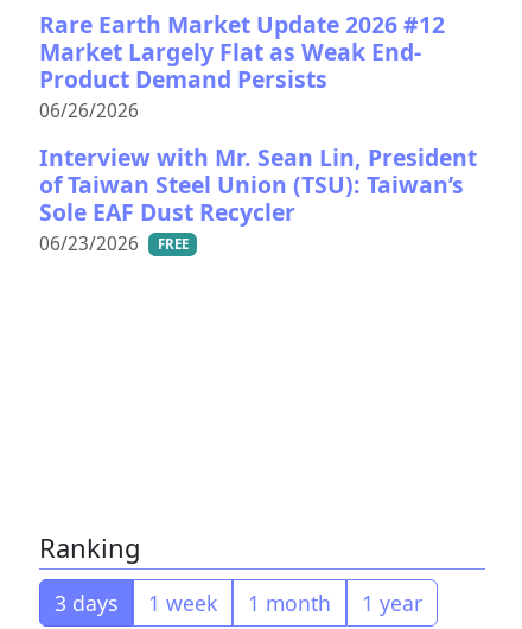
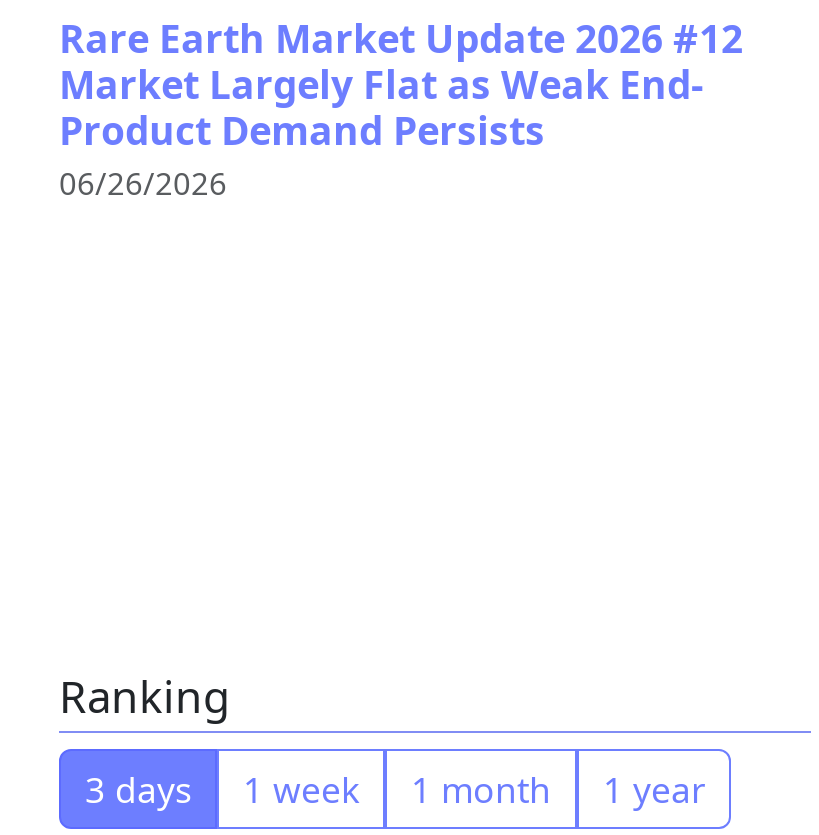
[39,142,477,257] Interview with Mr. Sean Lin, President | of Taiwan Steel Union (TSU): Taiwan’s | Sole EAF Dust Recycler | 06/23/2026 | FREE -> none

